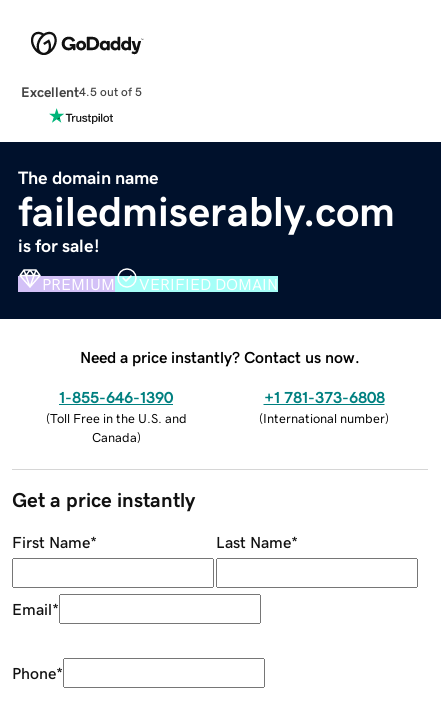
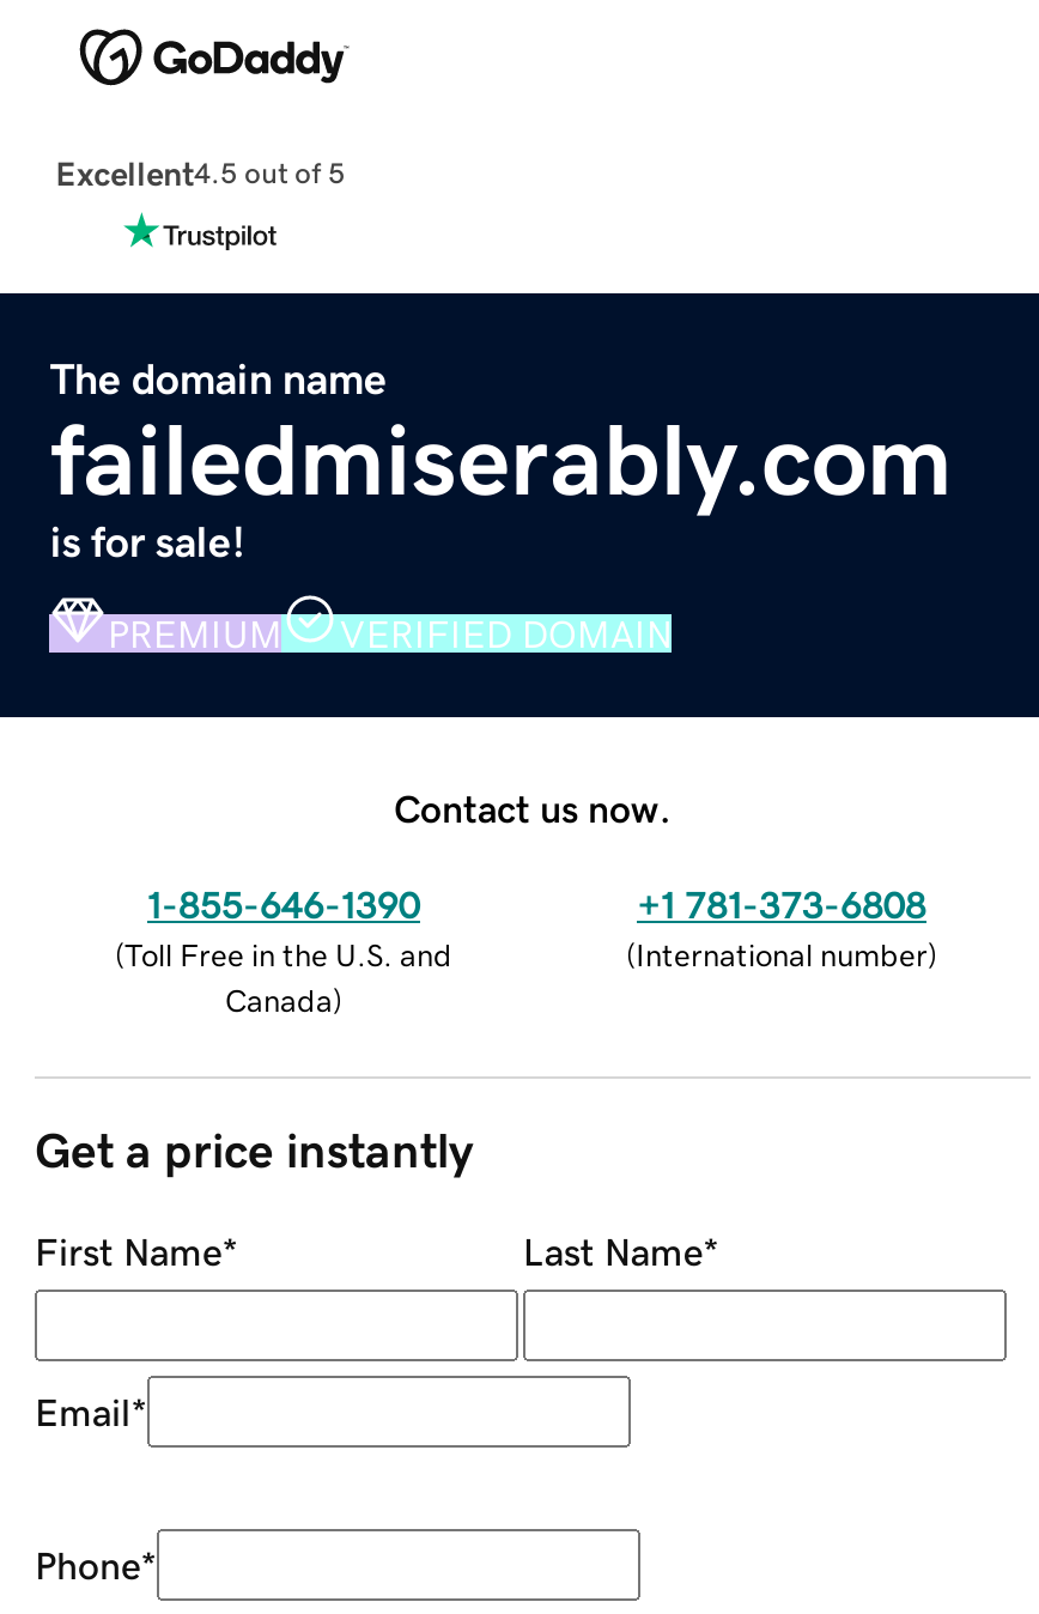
[80,349,360,365] Need a price instantly? Contact us now. -> [394,788,672,826] Contact us now.

